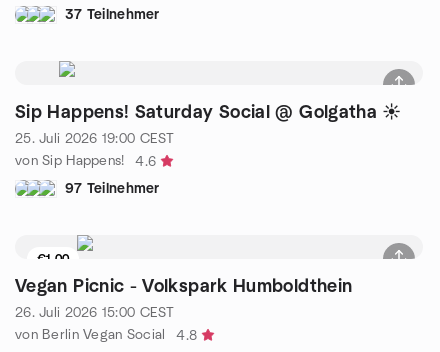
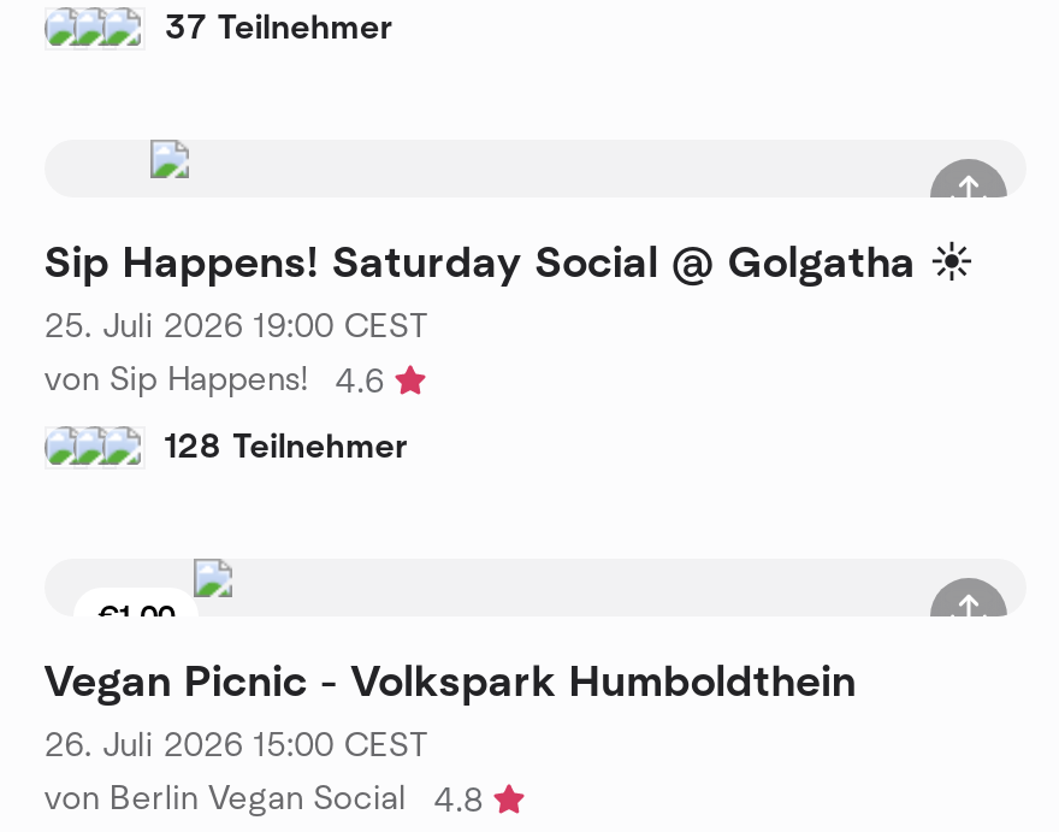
[65,181,160,195] 97 Teilnehmer -> [165,430,408,464] 128 Teilnehmer

